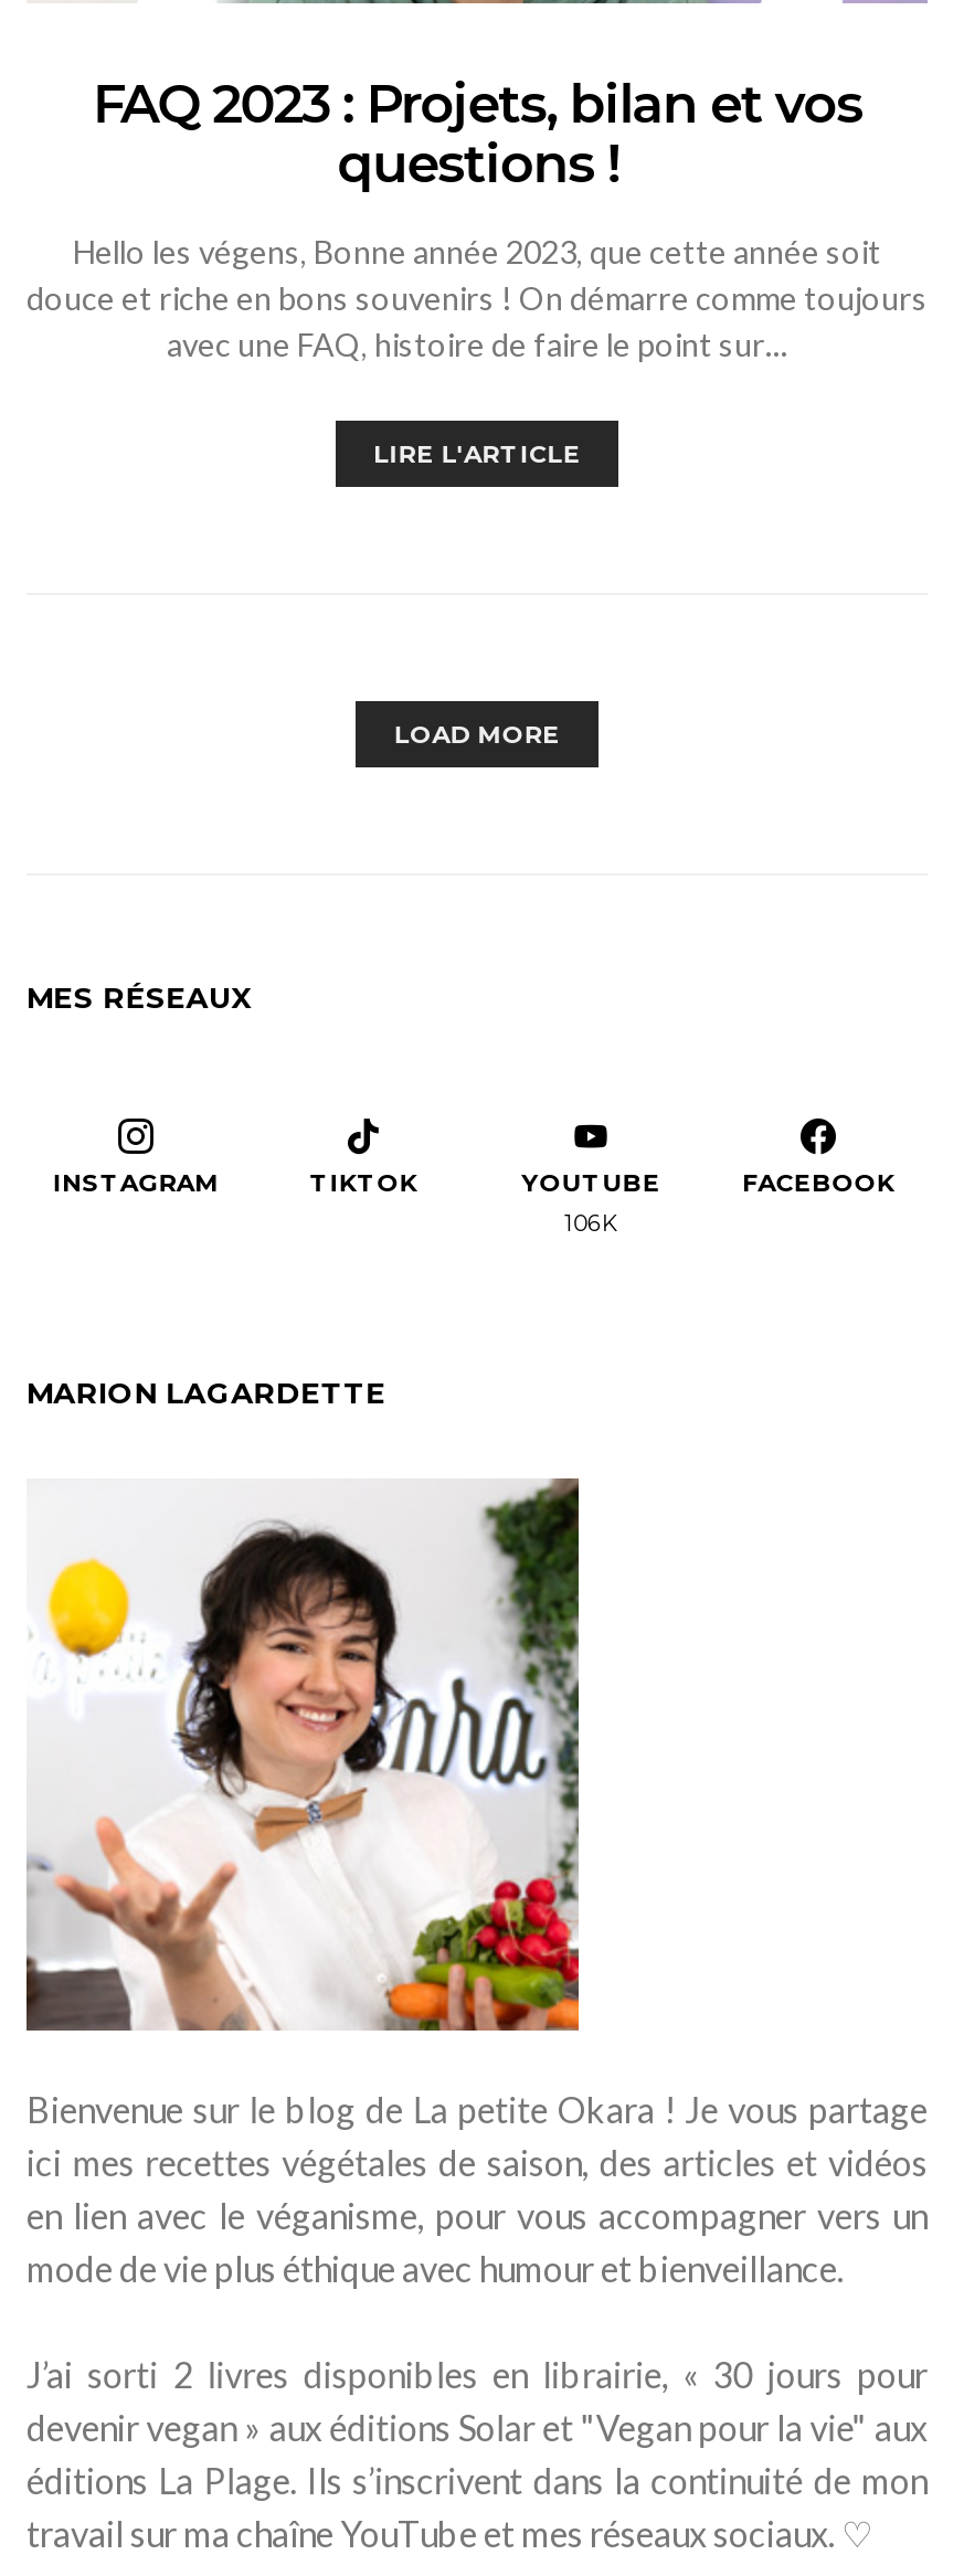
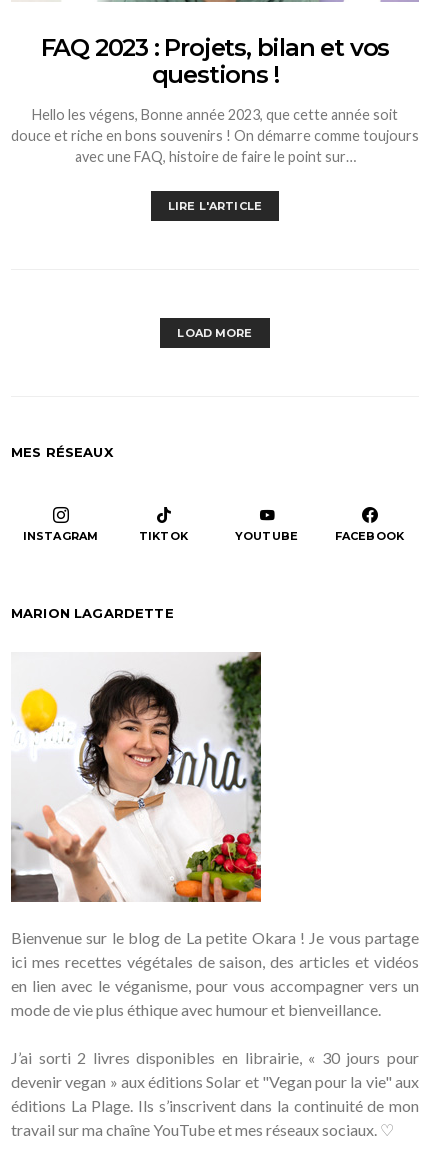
[564,1210,617,1238] 106K -> none

